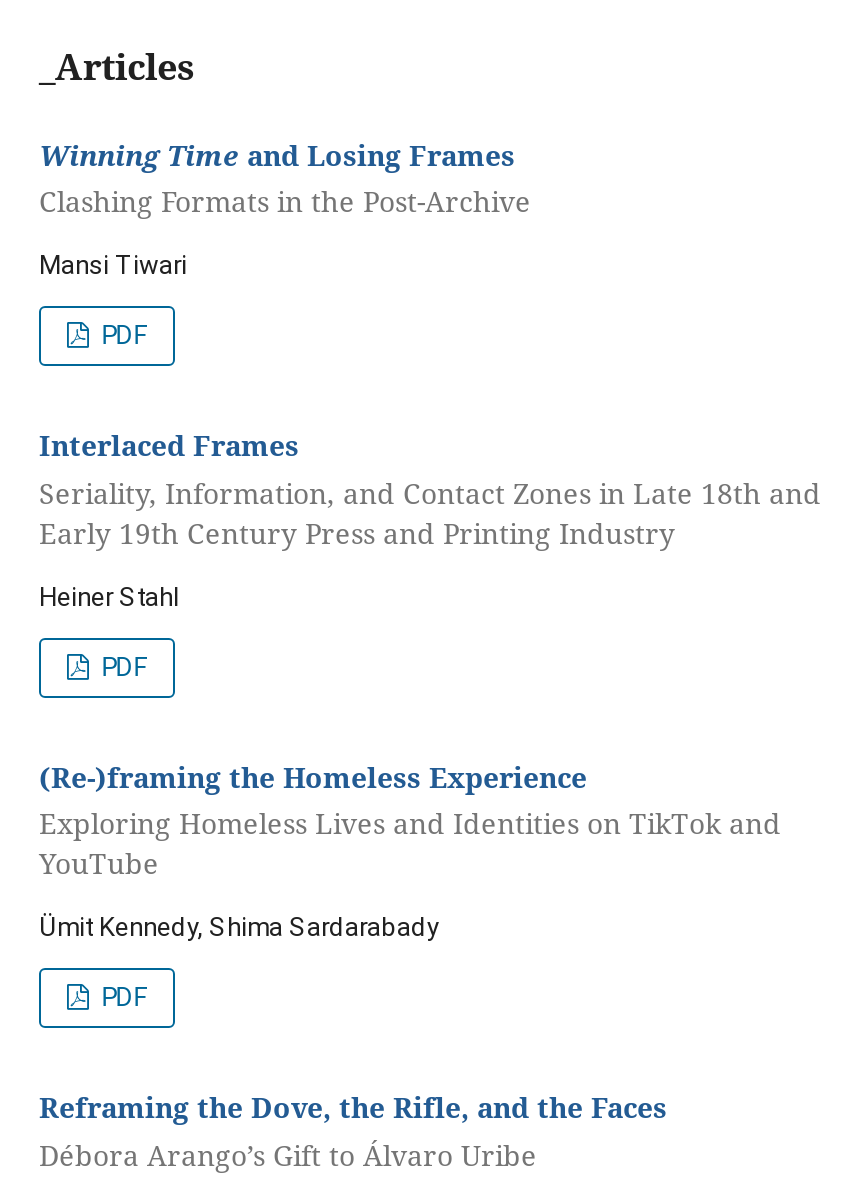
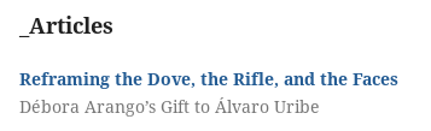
[39,136,821,1013] Winning Time and Losing Frames | Clashing Formats in the Post-Archive | Mansi Tiwari | PDF | Interlaced Frames | Seriality, Information, and Contact Zones in Late 18th and | Early 19th Century Press and Printing Industry | Heiner Stahl | PDF | (Re-)framing the Homeless Experience | Exploring Homeless Lives and Identities on TikTok and | YouTube | Ümit Kennedy, Shima Sardarabady | PDF -> none

